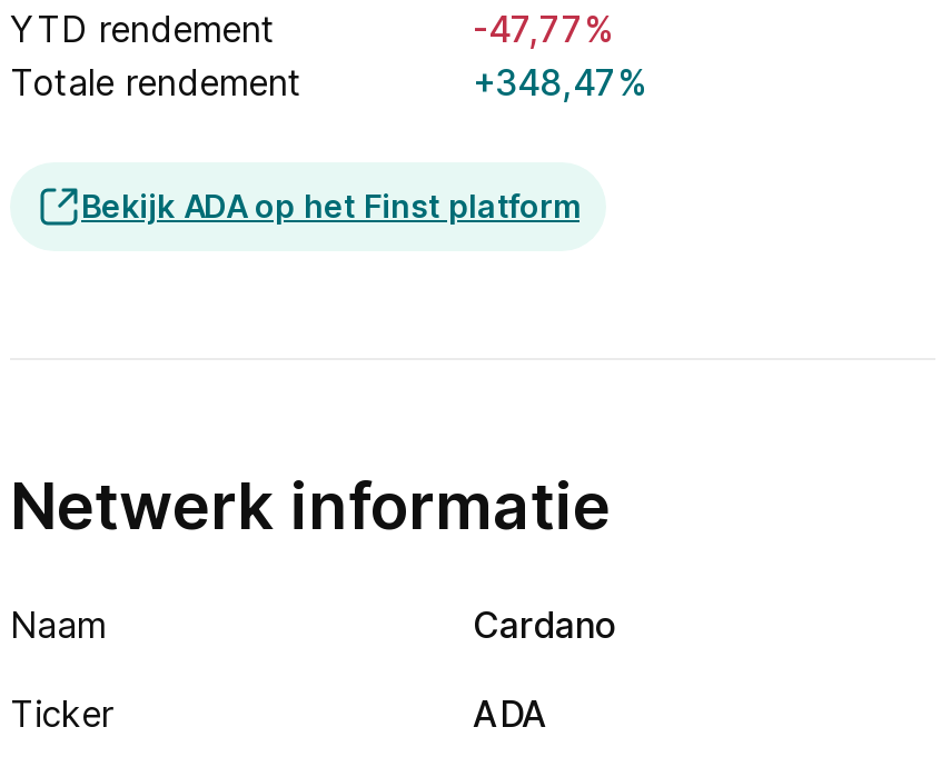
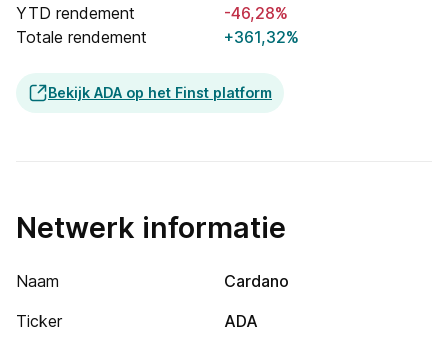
[473,7,613,51] -47,77% -> [224,3,288,23] -46,28%
[473,60,646,104] +348,47% -> [224,27,299,47] +361,32%

